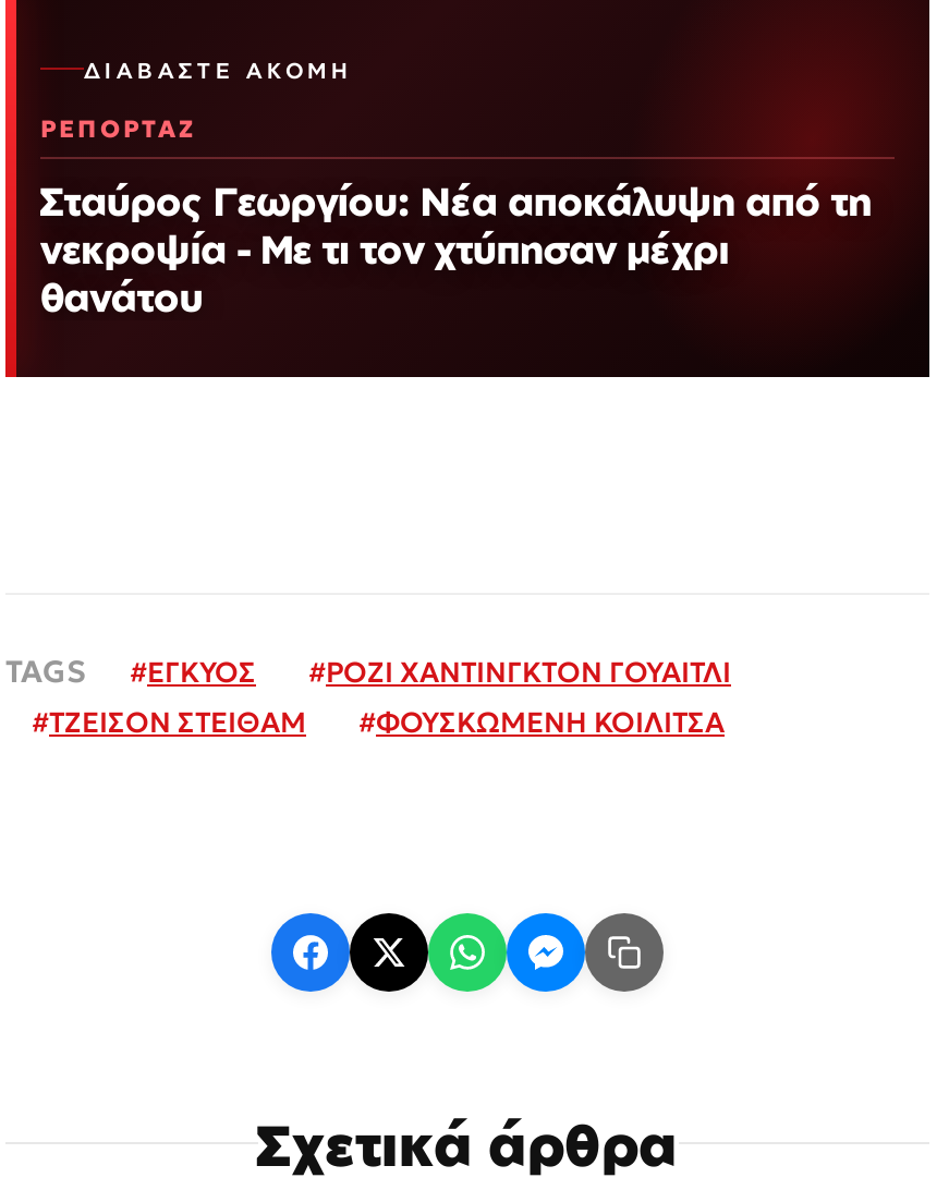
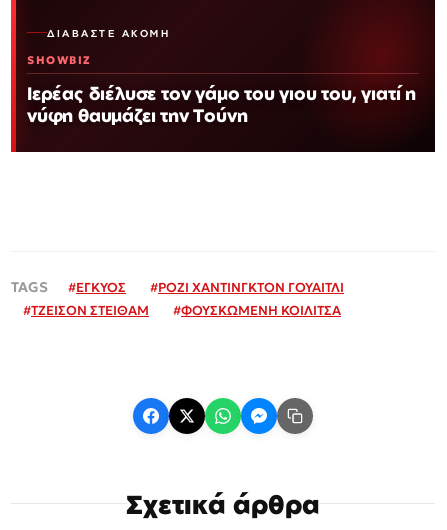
[40,114,197,144] ΡΕΠΟΡΤΑΖ -> [27,53,91,67] SHOWBIZ
[40,177,871,321] Σταύρος Γεωργίου: Νέα αποκάλυψη από τη | νεκροψία - Με τι τον χτύπησαν μέχρι | θανάτου -> [27,82,416,126] Ιερέας διέλυσε τον γάμο του γιου του, γιατί η | νύφη θαυμάζει την Τούνη

